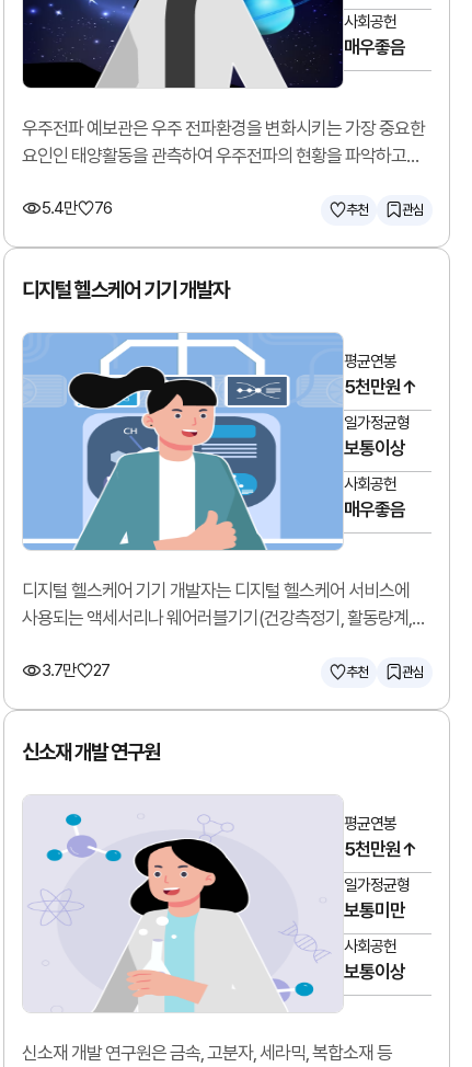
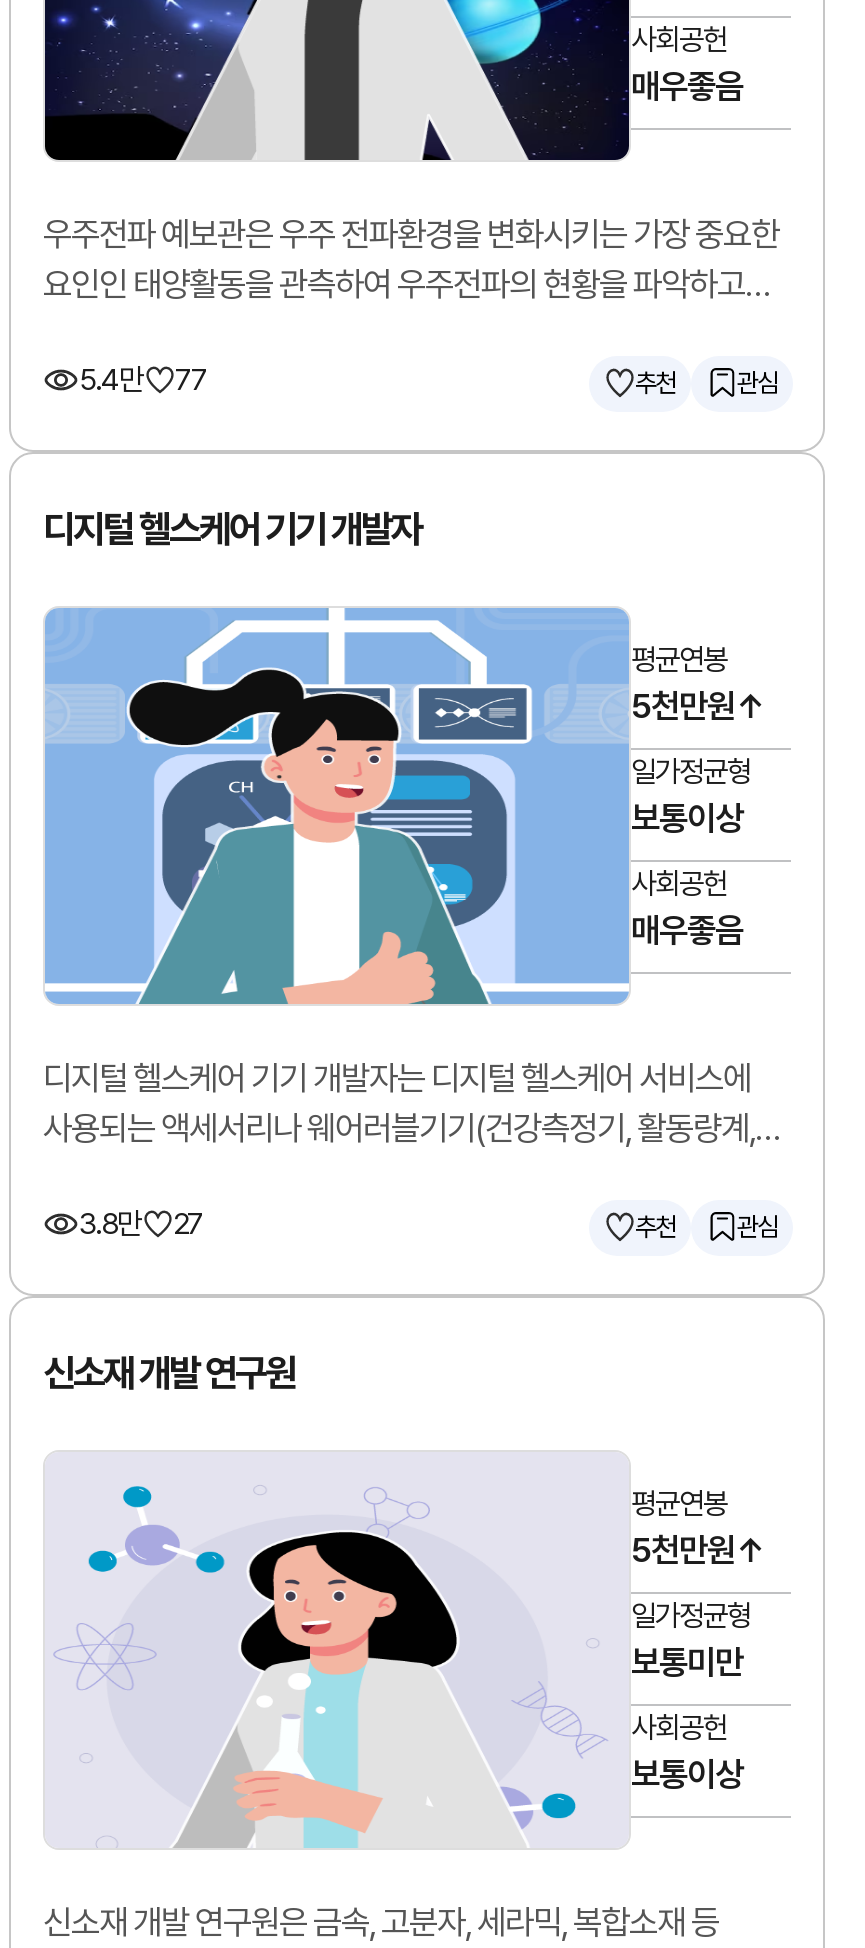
[42,198,112,218] 5.4만 76 -> [79,362,207,398] 5.4만 77
[42,661,110,680] 3.7만 27 -> [79,1206,203,1242] 3.8만 27

